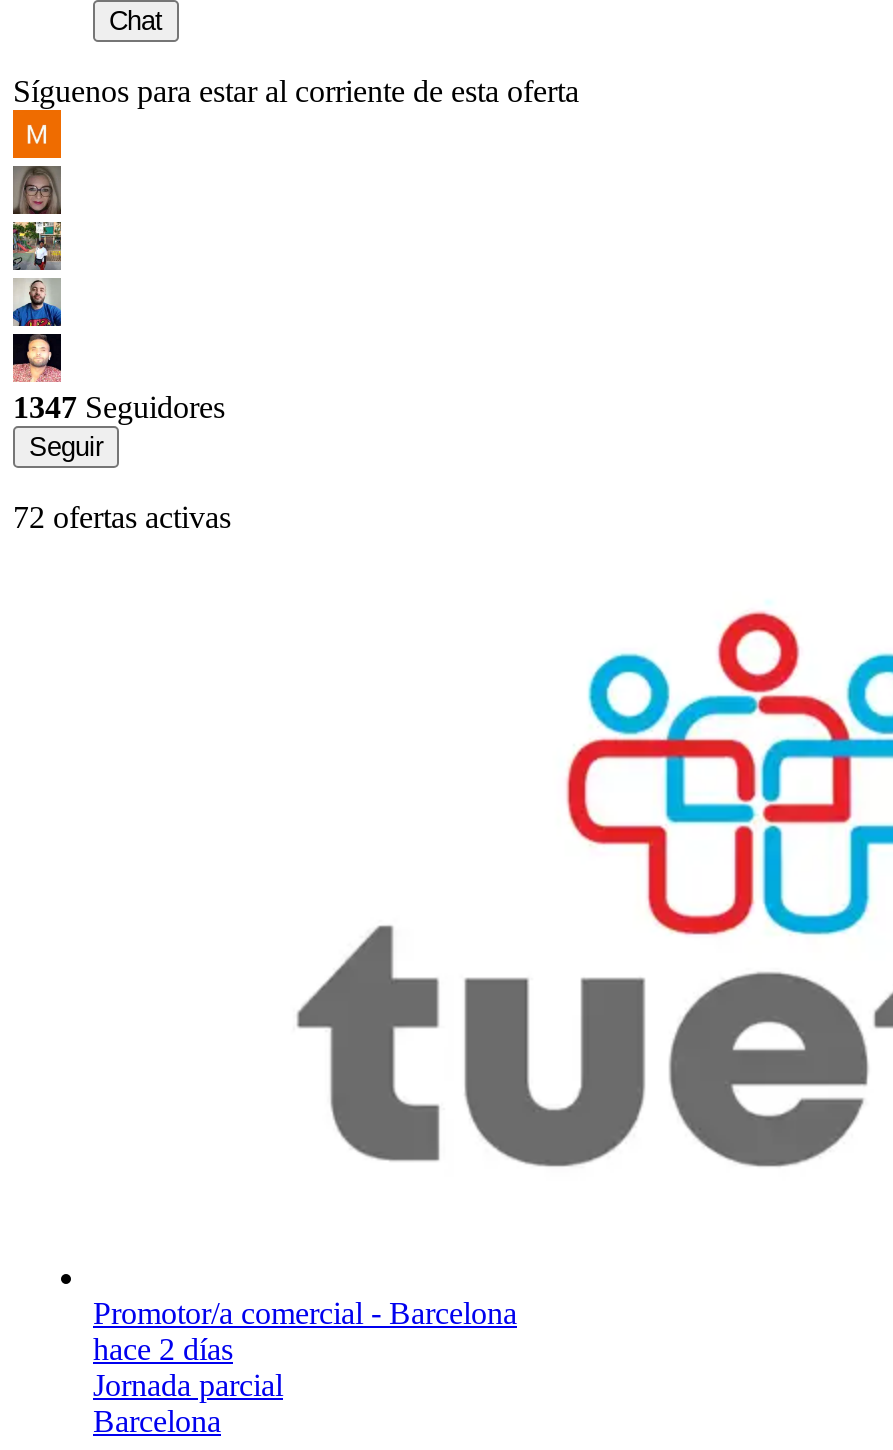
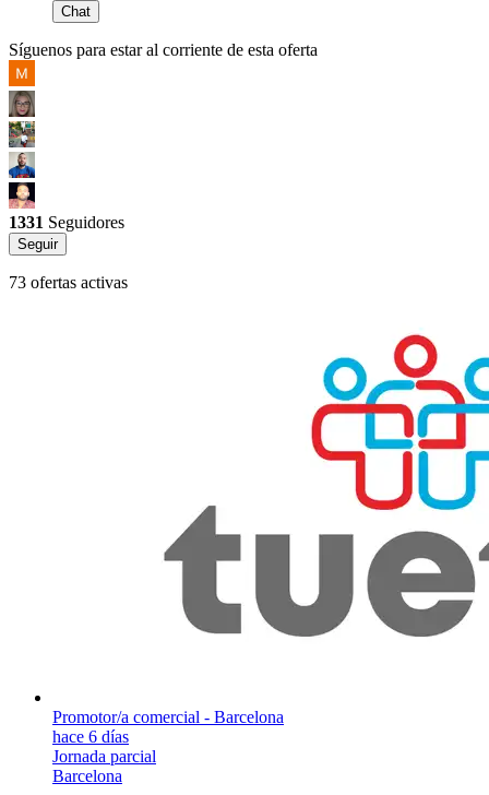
[13,390,225,424] 1347 Seguidores -> [9,213,124,231] 1331 Seguidores
[13,500,231,534] 72 ofertas activas -> [9,273,128,291] 73 ofertas activas
[93,1332,233,1366] hace 2 días -> [52,727,129,746] hace 6 días

